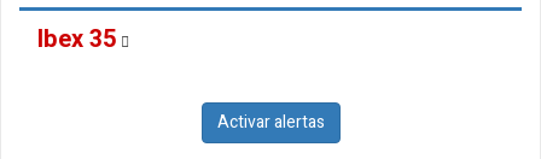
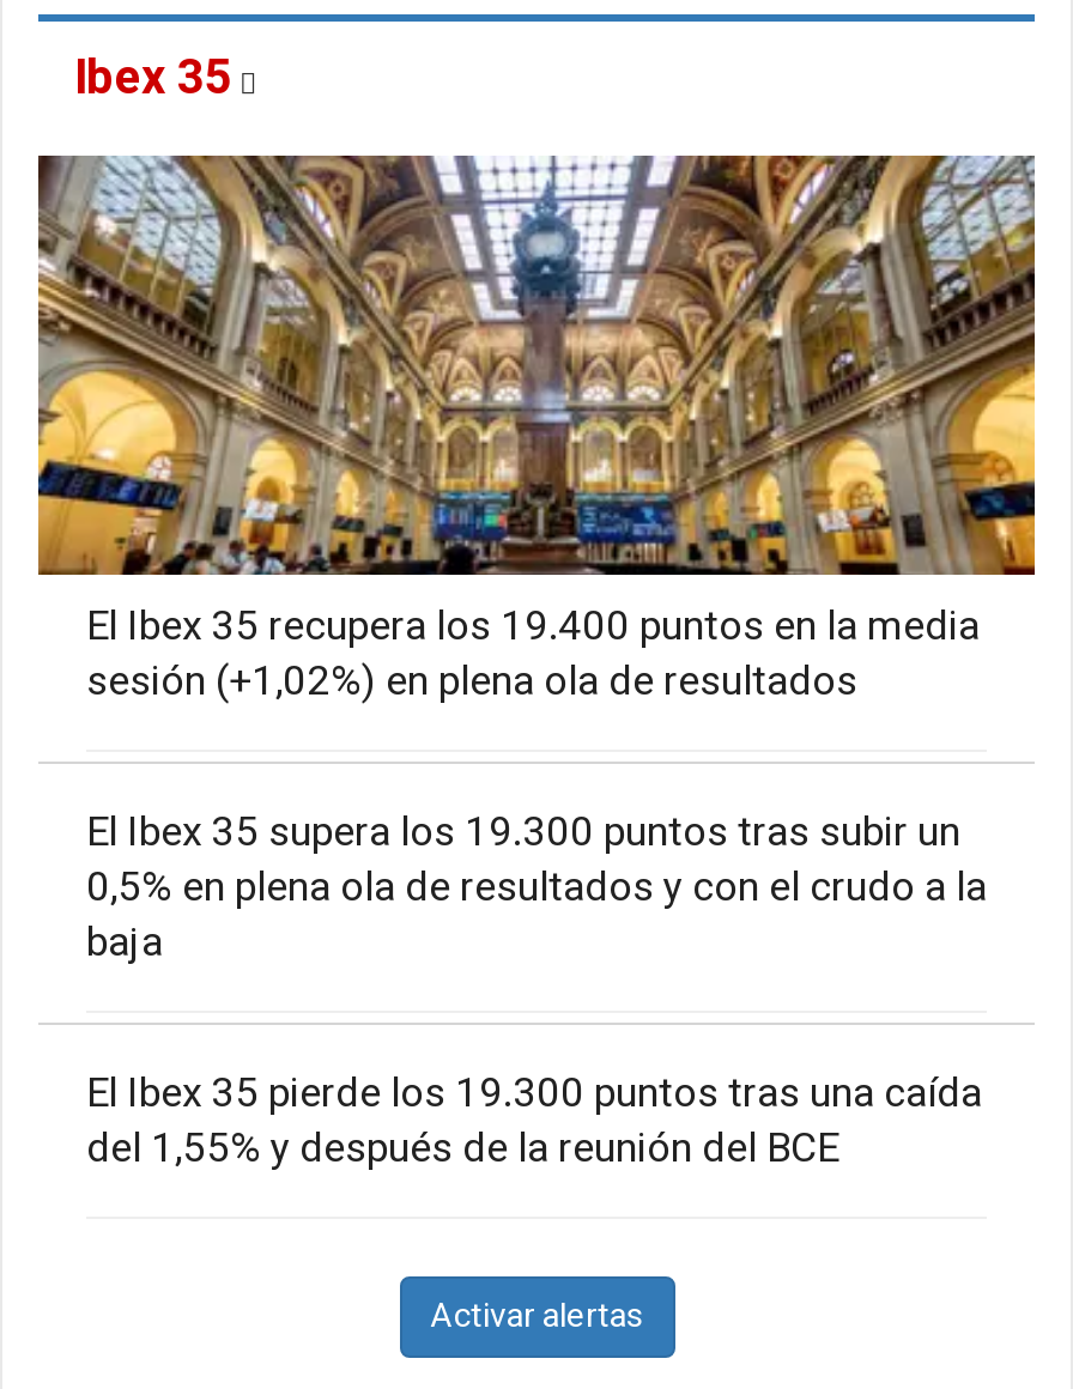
none -> [36,153,1037,1178] [image] | El Ibex 35 recupera los 19.400 puntos en la media | sesión (+1,02%) en plena ola de resultados | El Ibex 35 supera los 19.300 puntos tras subir un | 0,5% en plena ola de resultados y con el crudo a la | baja | El Ibex 35 pierde los 19.300 puntos tras una caída | del 1,55% y después de la reunión del BCE

